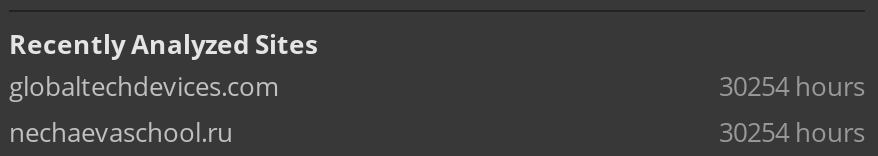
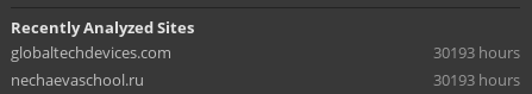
[719,67,865,103] 30254 hours -> [433,41,520,63] 30193 hours
[719,113,865,149] 30254 hours -> [433,69,520,90] 30193 hours

